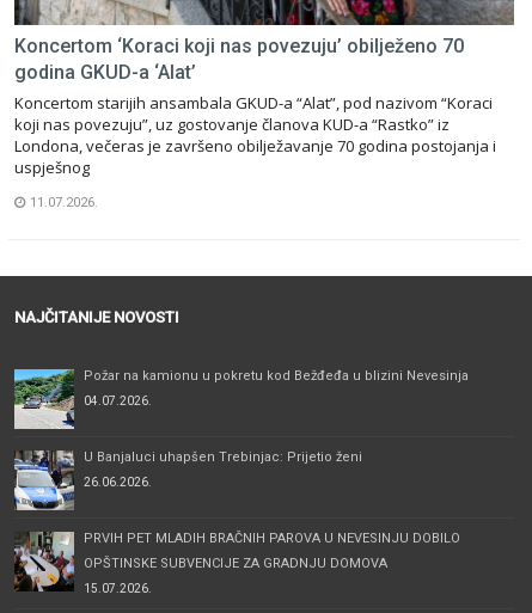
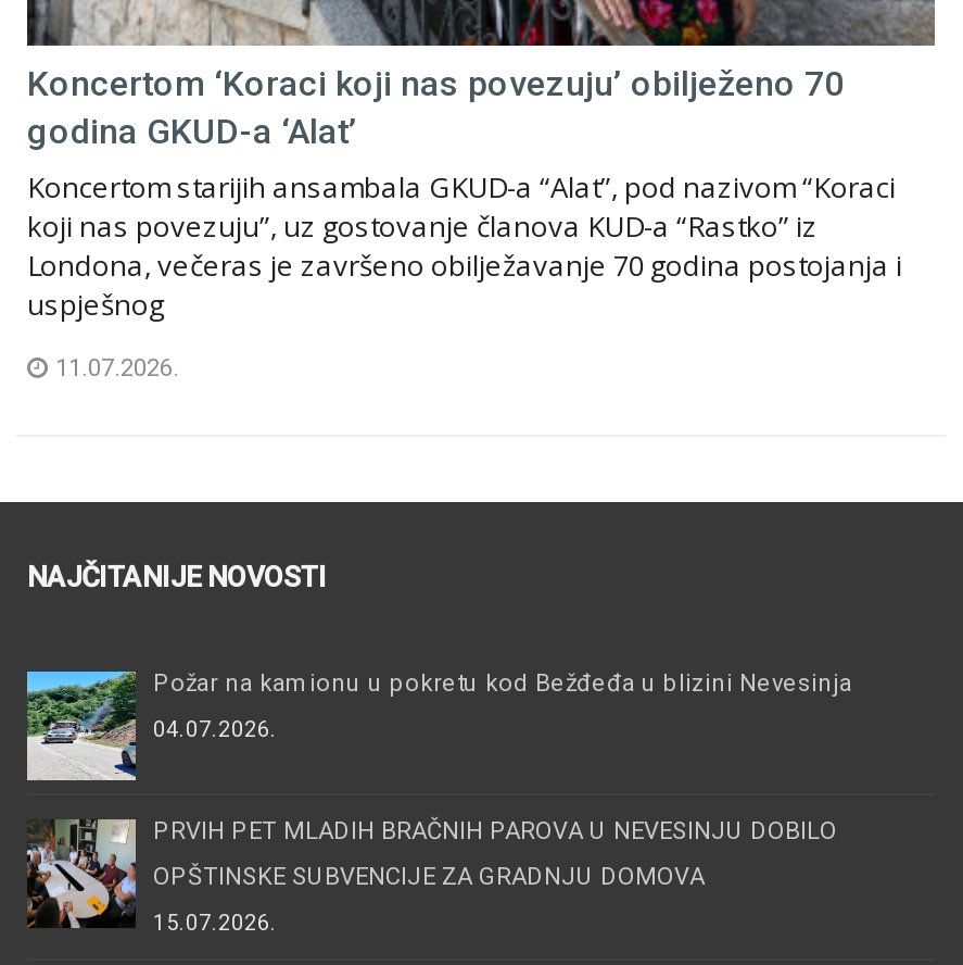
[14,450,362,510] [image] | U Banjaluci uhapšen Trebinjac: Prijetio ženi | 26.06.2026. -> none

